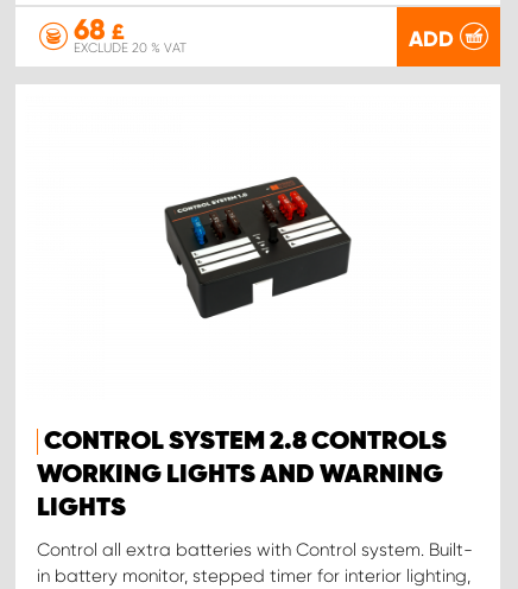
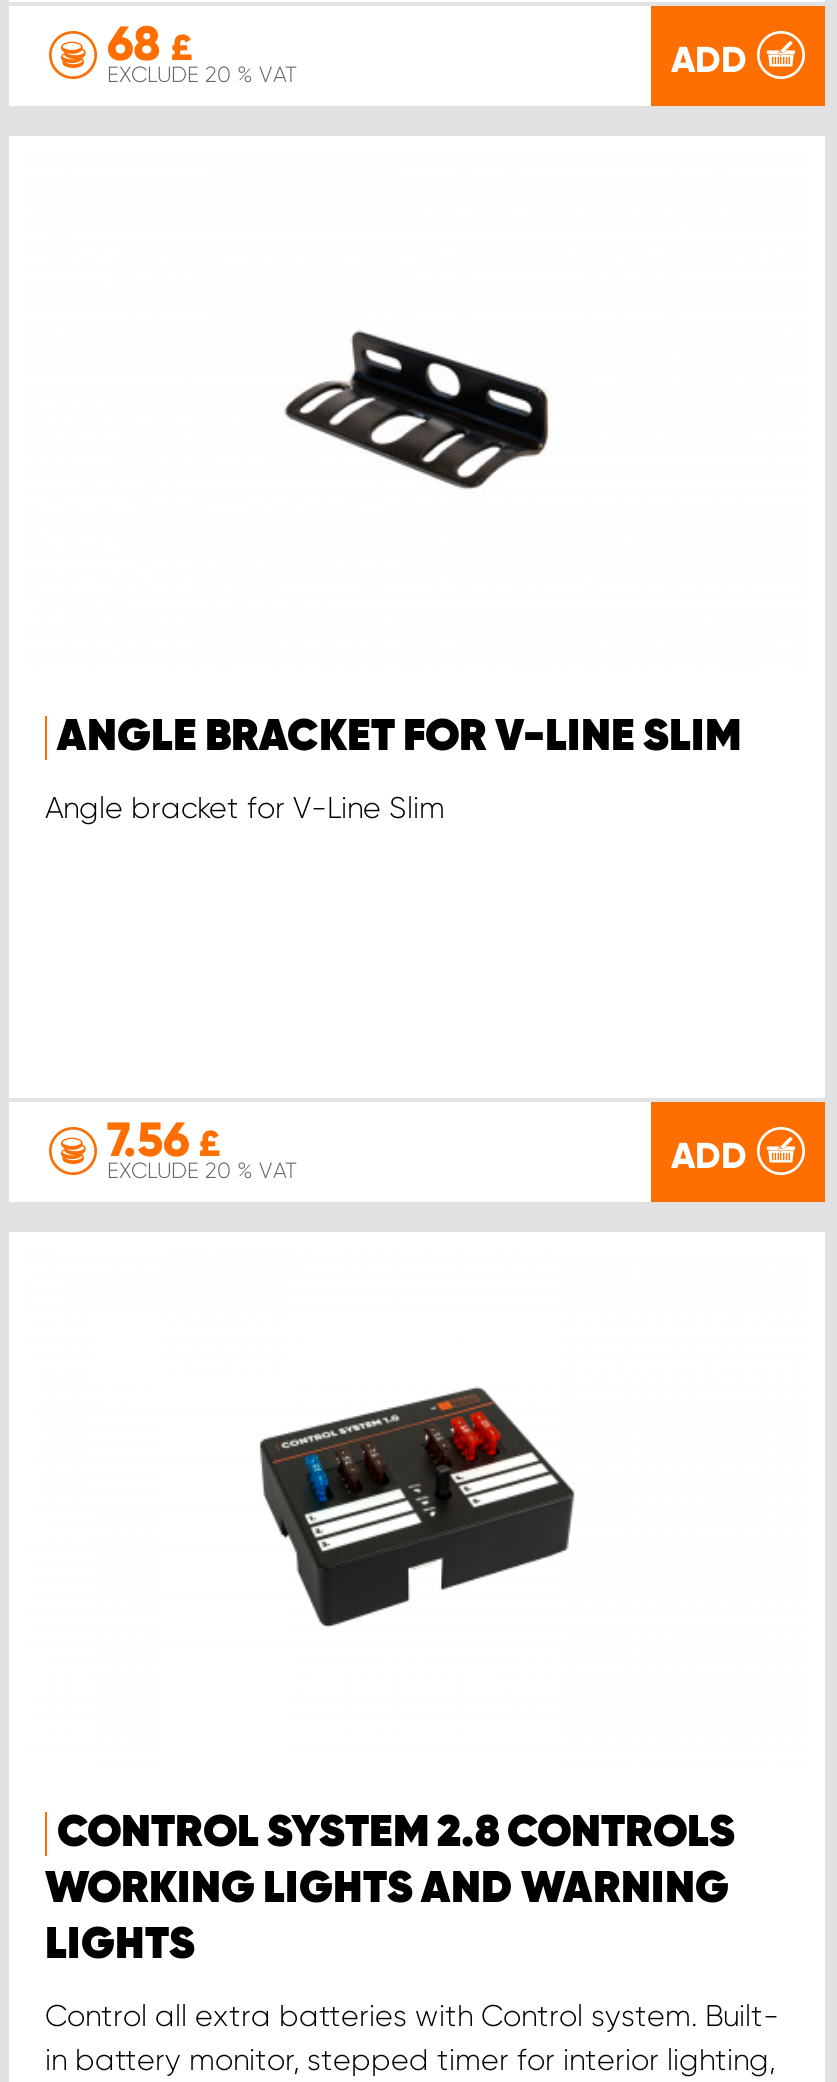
none -> [45,715,741,825] ANGLE BRACKET FOR V-LINE SLIM | Angle bracket for V-Line Slim
none -> [107,1110,747,1184] 7.56 £ | EXCLUDE 20 % VAT | ADD
none -> [283,330,551,490] [image]

